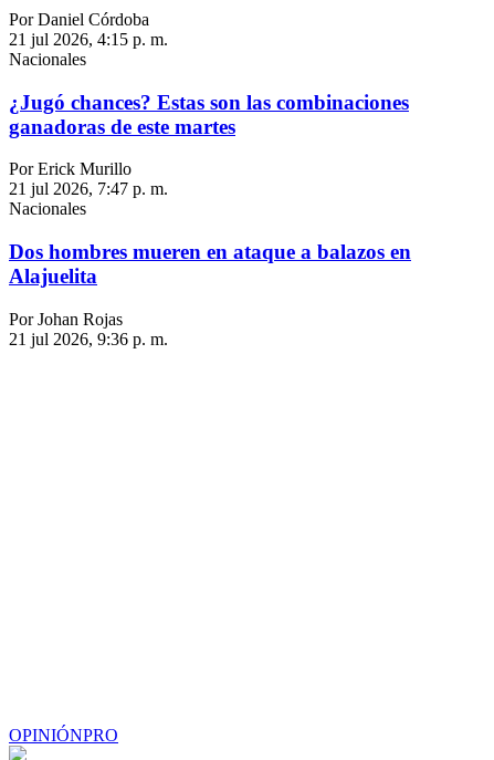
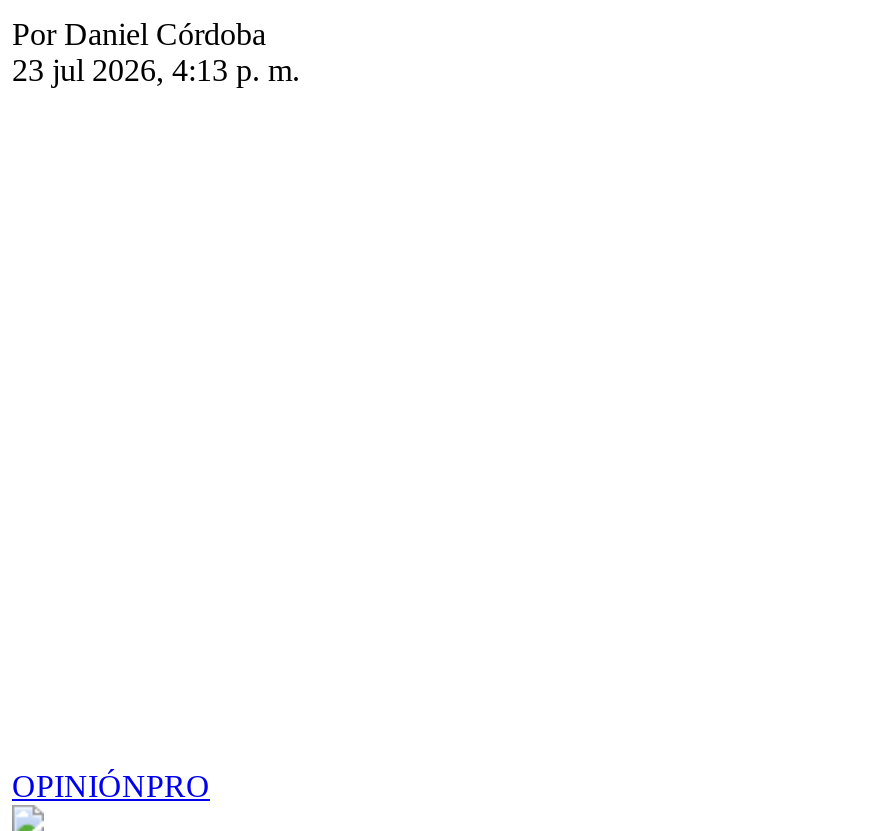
[9,30,411,348] 21 jul 2026, 4:15 p. m. | Nacionales | ¿Jugó chances? Estas son las combinaciones | ganadoras de este martes | Por Erick Murillo | 21 jul 2026, 7:47 p. m. | Nacionales | Dos hombres mueren en ataque a balazos en | Alajuelita | Por Johan Rojas | 21 jul 2026, 9:36 p. m. -> [12,53,300,87] 23 jul 2026, 4:13 p. m.

